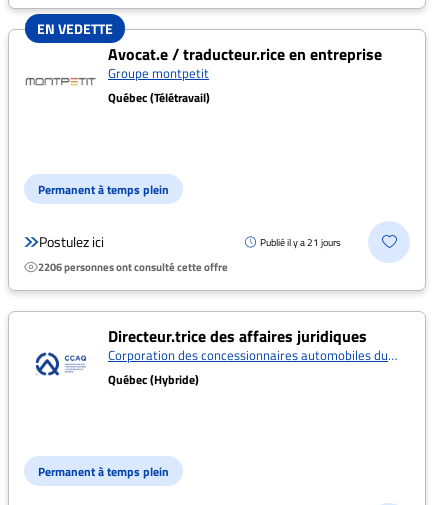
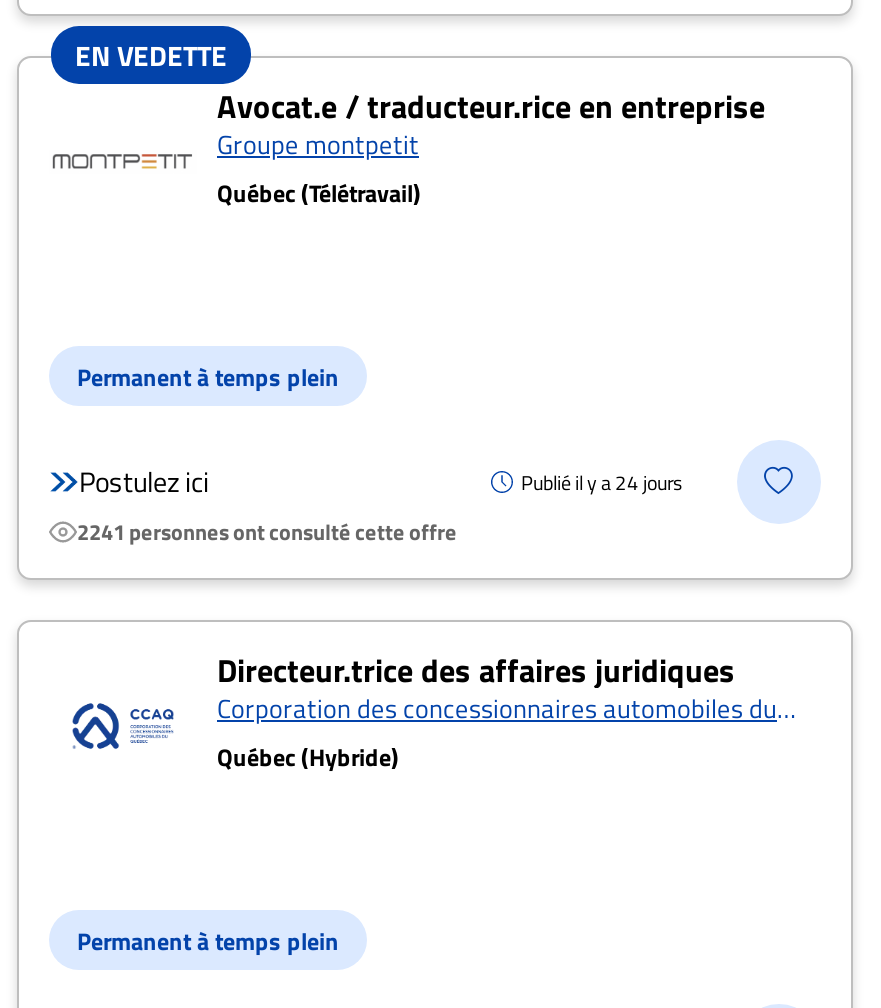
[260,234,341,249] Publié il y a 21 jours -> [521,467,683,497] Publié il y a 24 jours
[38,259,228,275] 2206 personnes ont consulté cette offre -> [77,516,457,548] 2241 personnes ont consulté cette offre

